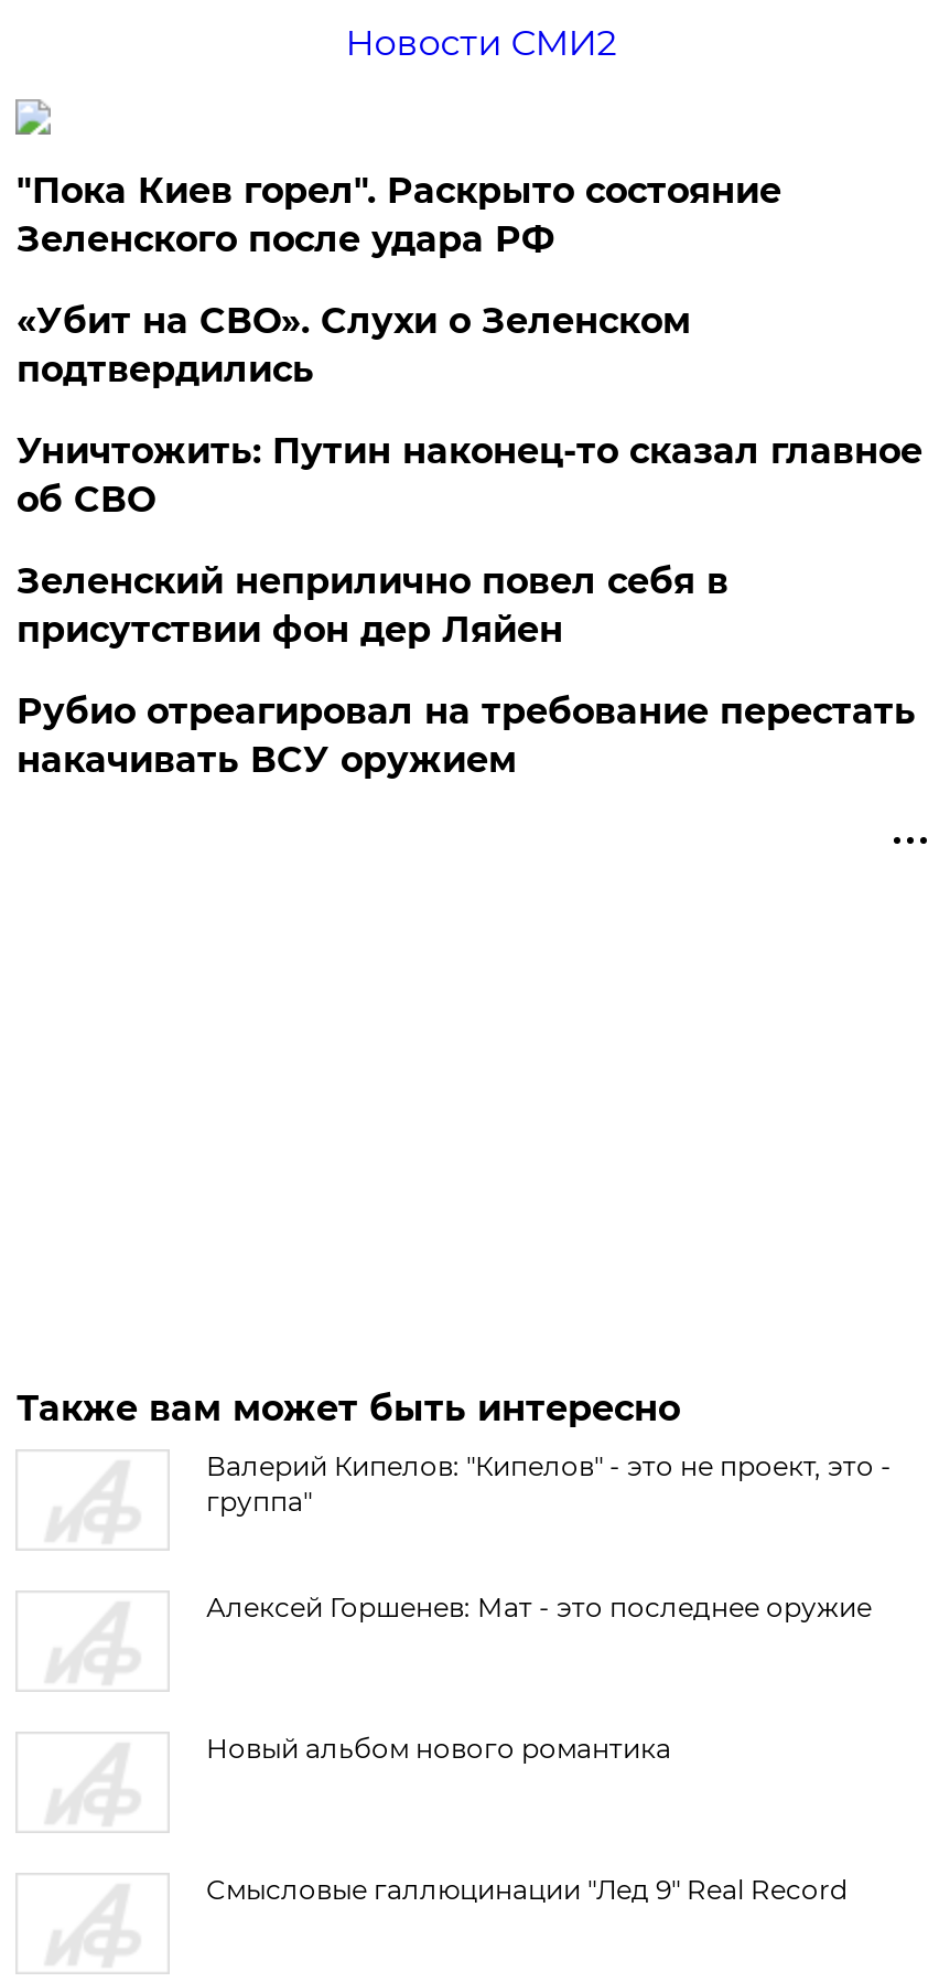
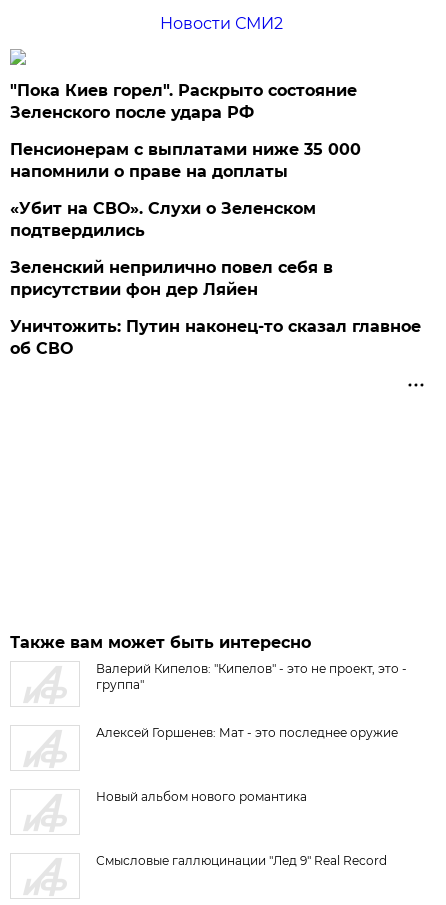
none -> [10,140,361,181] Пенсионерам с выплатами ниже 35 000 | напомнили о праве на доплаты
moved [16,300,691,390] -> [10,199,316,240]: «Убит на СВО». Слухи о Зеленском | подтвердились
moved [16,430,922,521] -> [10,317,421,358]: Уничтожить: Путин наконец-то сказал главное | об СВО
[16,690,916,781] Рубио отреагировал на требование перестать | накачивать ВСУ оружием -> none

